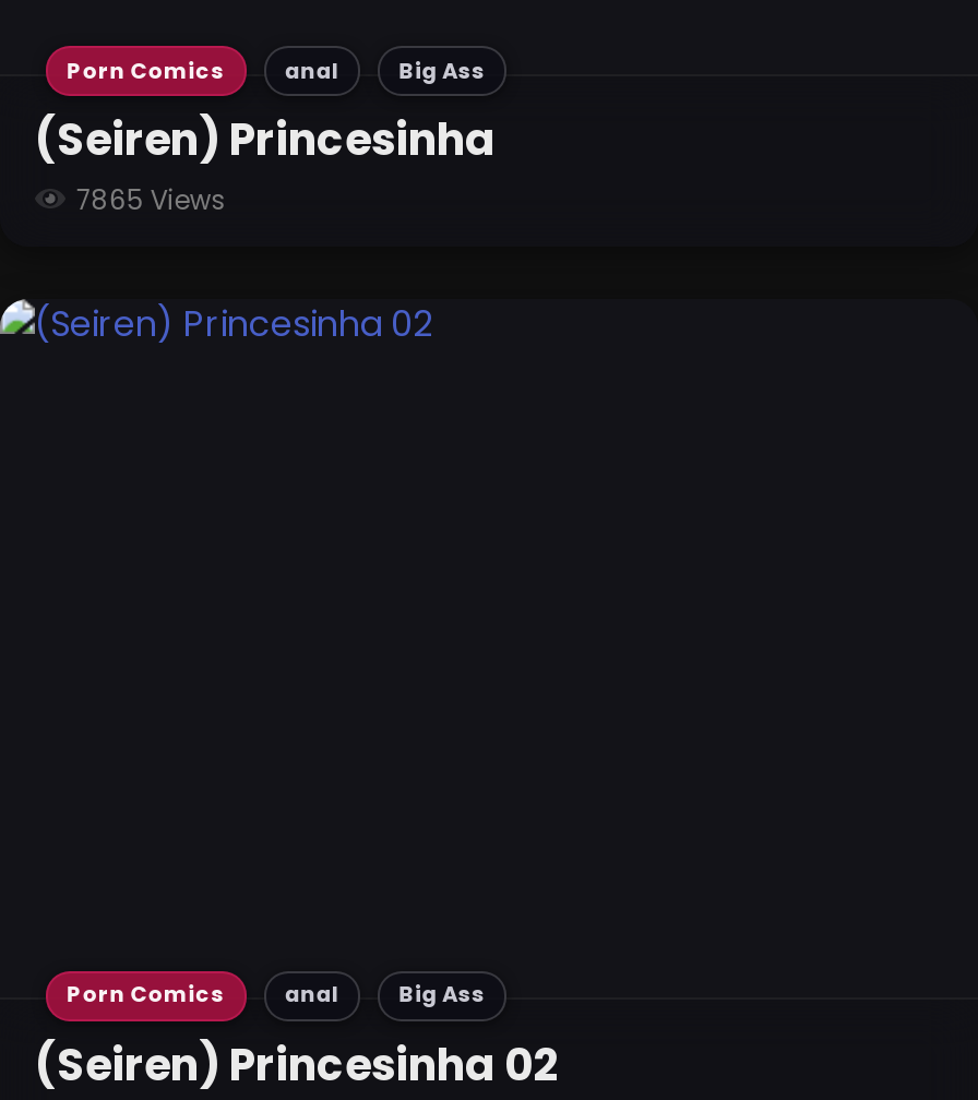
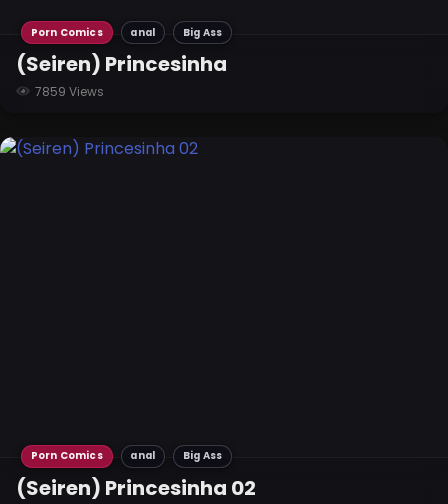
[70,180,227,217] 7865 Views -> [32,82,104,99] 7859 Views

